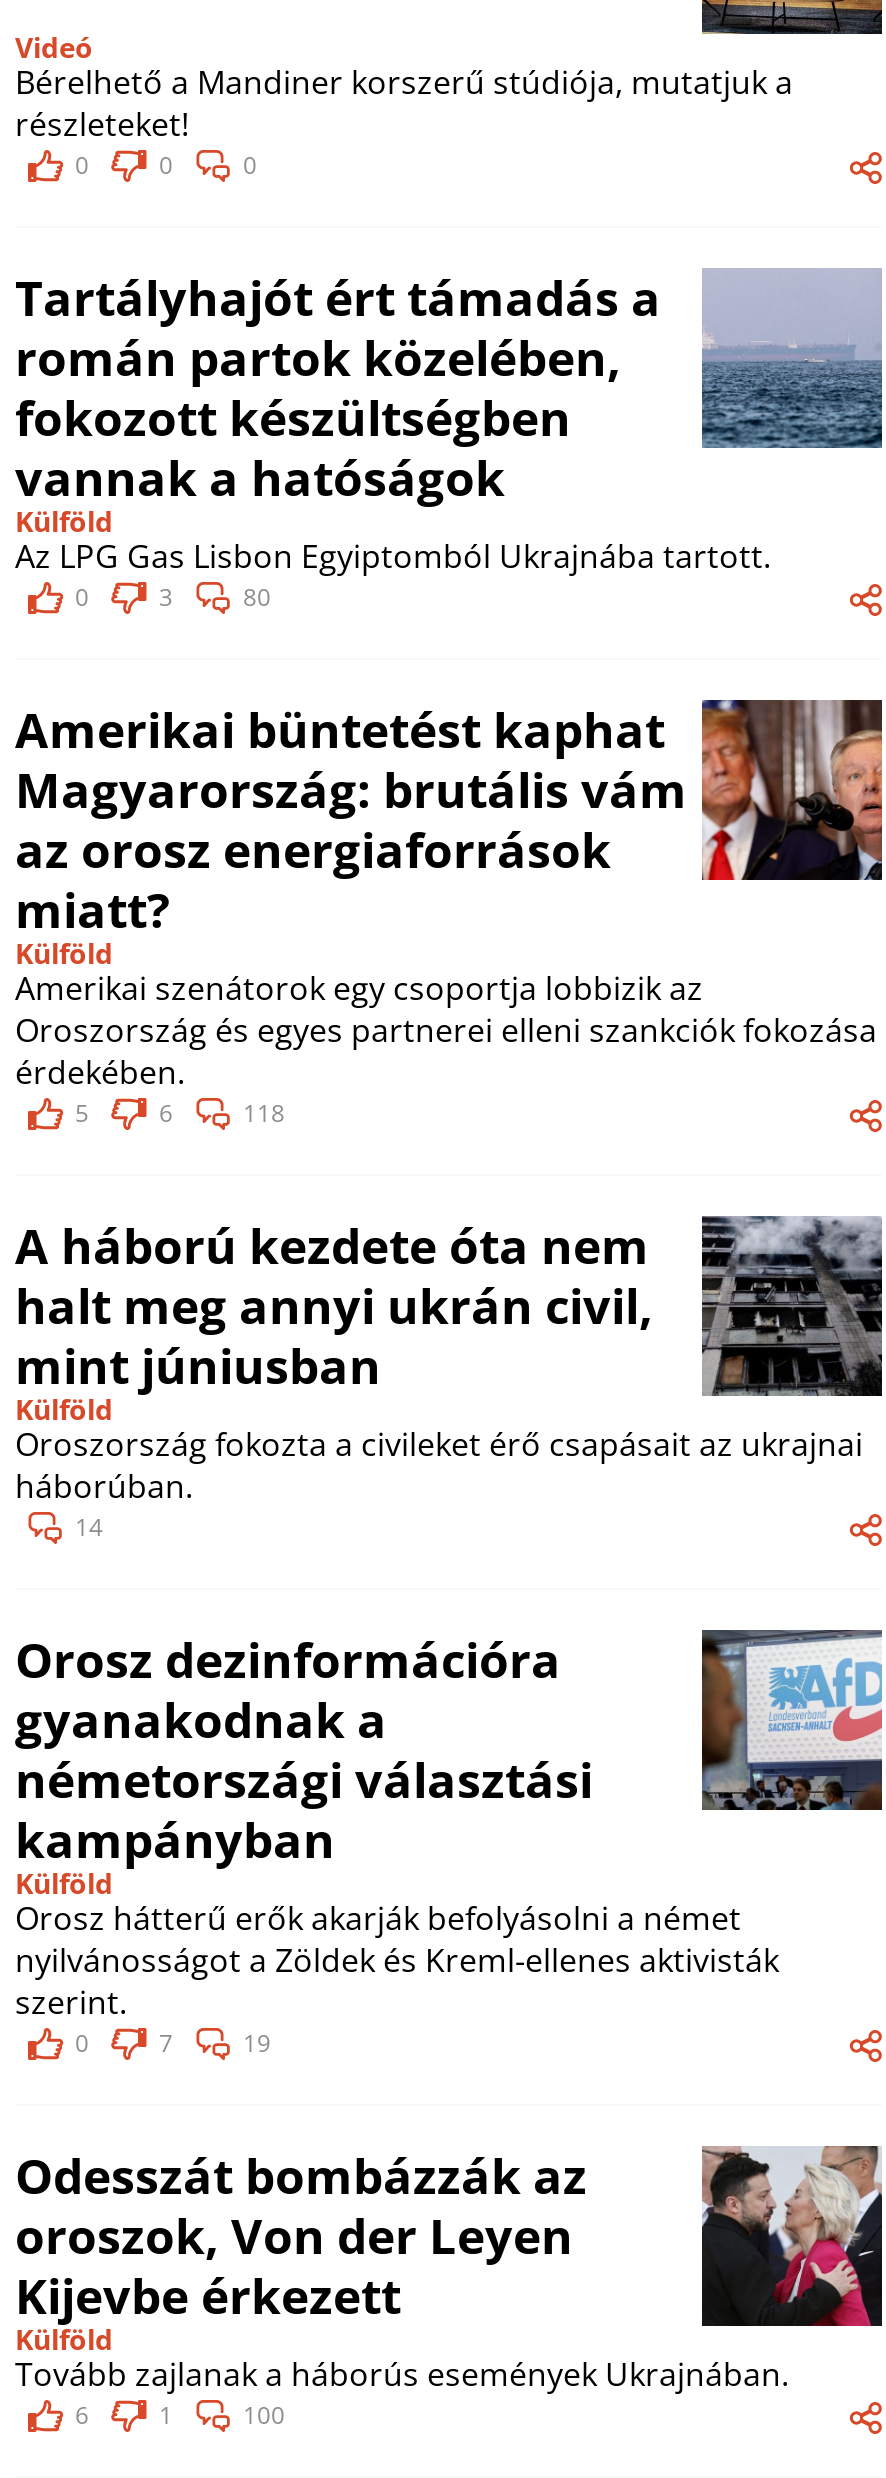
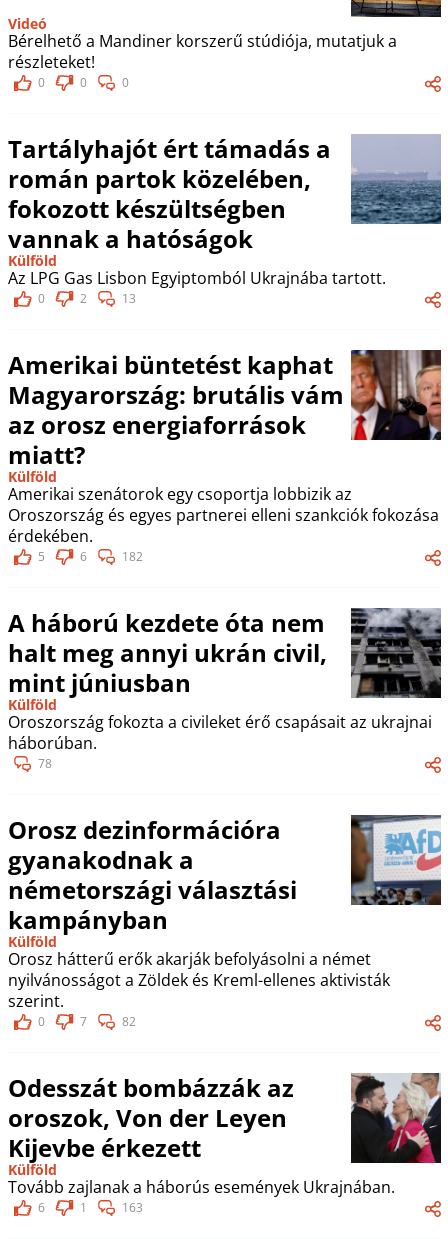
[159,579,173,613] 3 -> [79,290,86,307] 2
[243,579,271,613] 80 -> [121,290,135,307] 13
[243,1095,285,1129] 118 -> [121,548,142,565] 182
[75,1509,103,1543] 14 -> [37,755,51,772] 78
[243,2025,271,2059] 19 -> [121,1013,135,1030] 82
[243,2397,285,2431] 100 -> [121,1199,142,1216] 163

